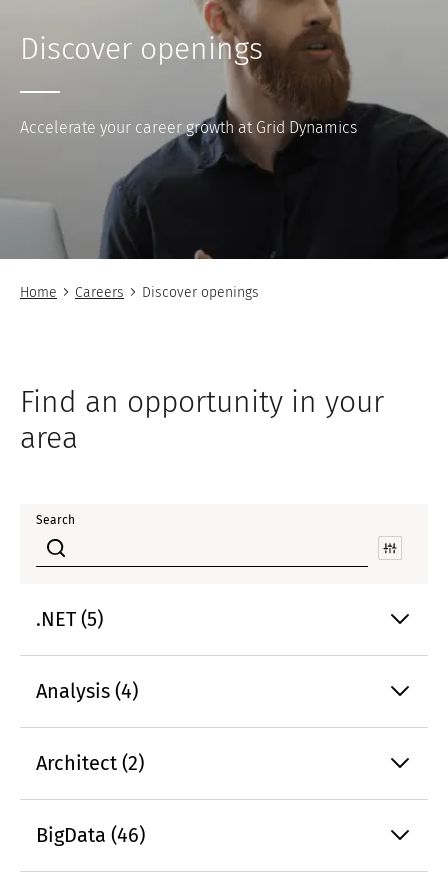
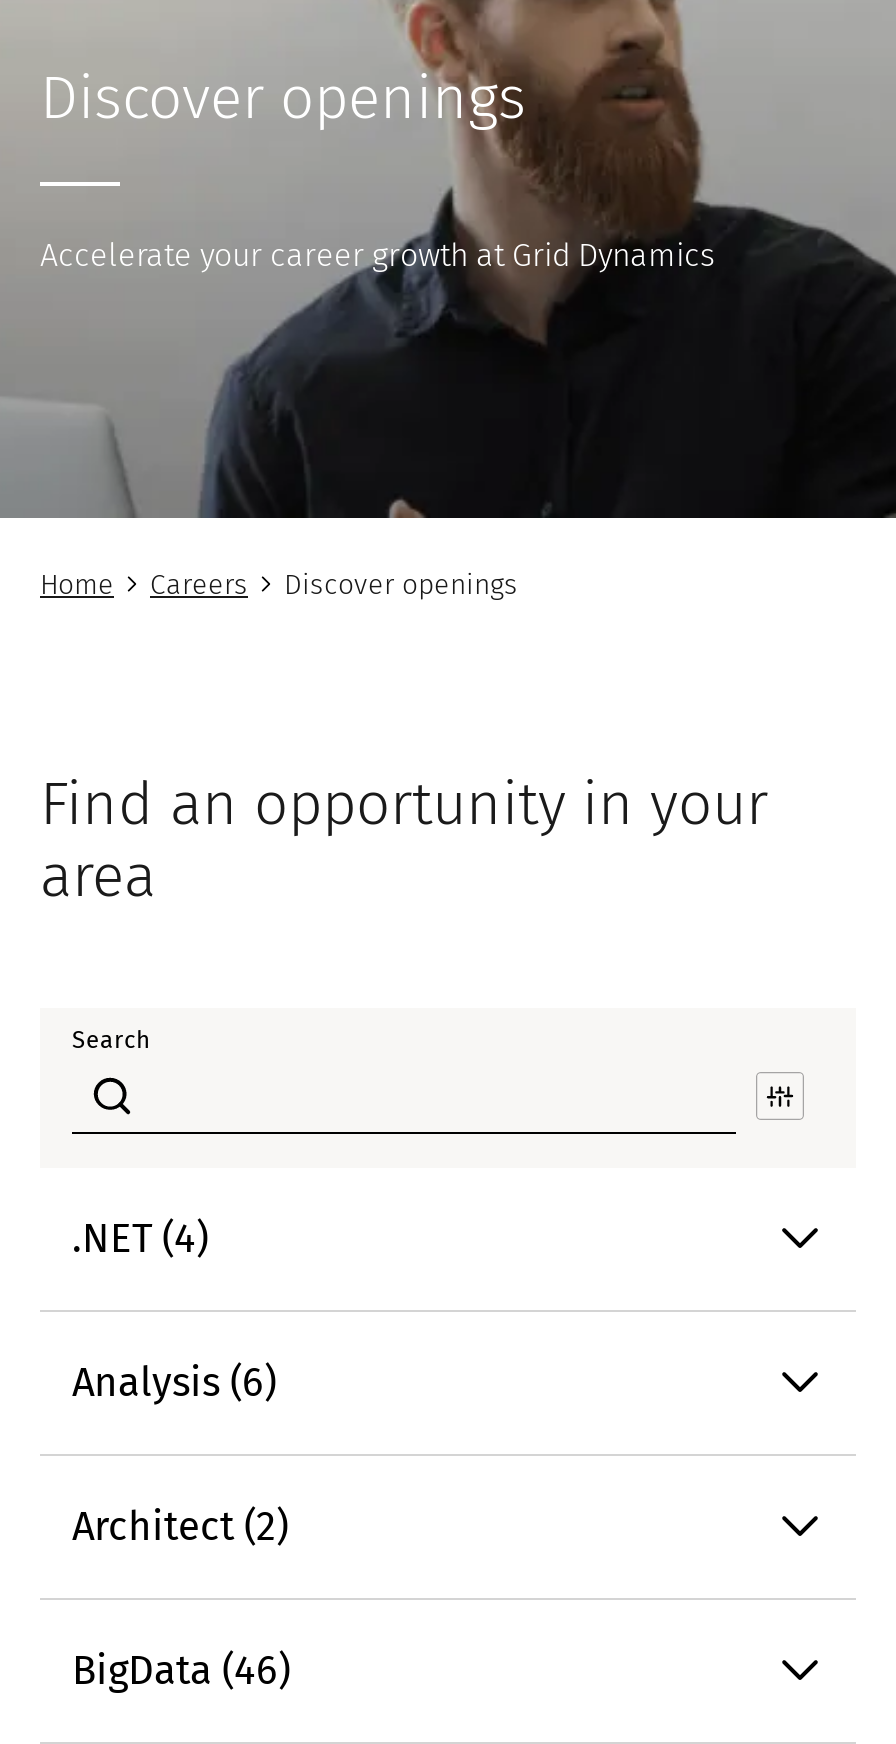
[36,607,103,631] .NET (5) -> [72,1214,208,1262] .NET (4)
[36,679,138,703] Analysis (4) -> [72,1358,276,1406] Analysis (6)

